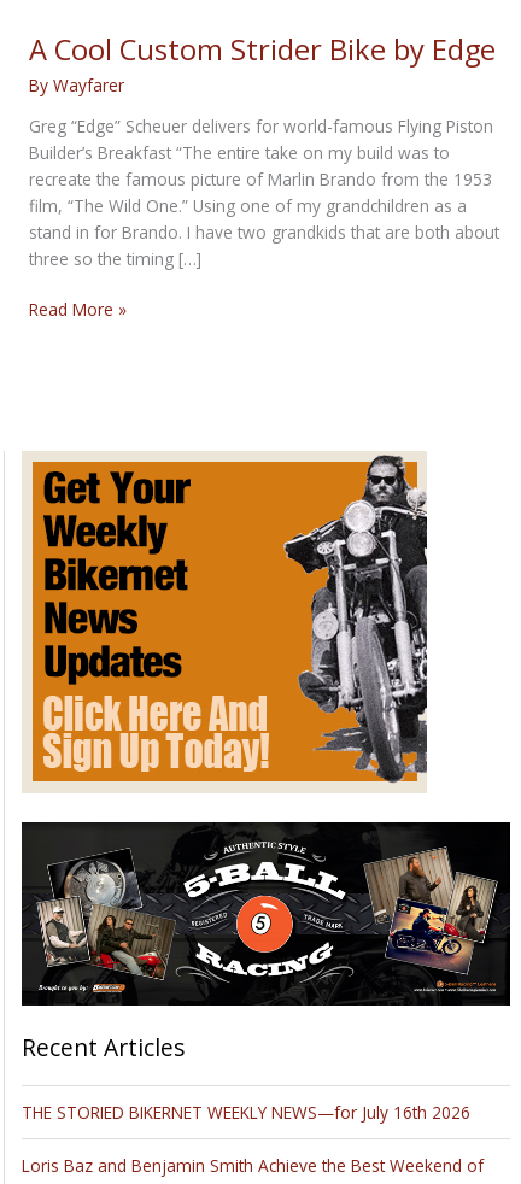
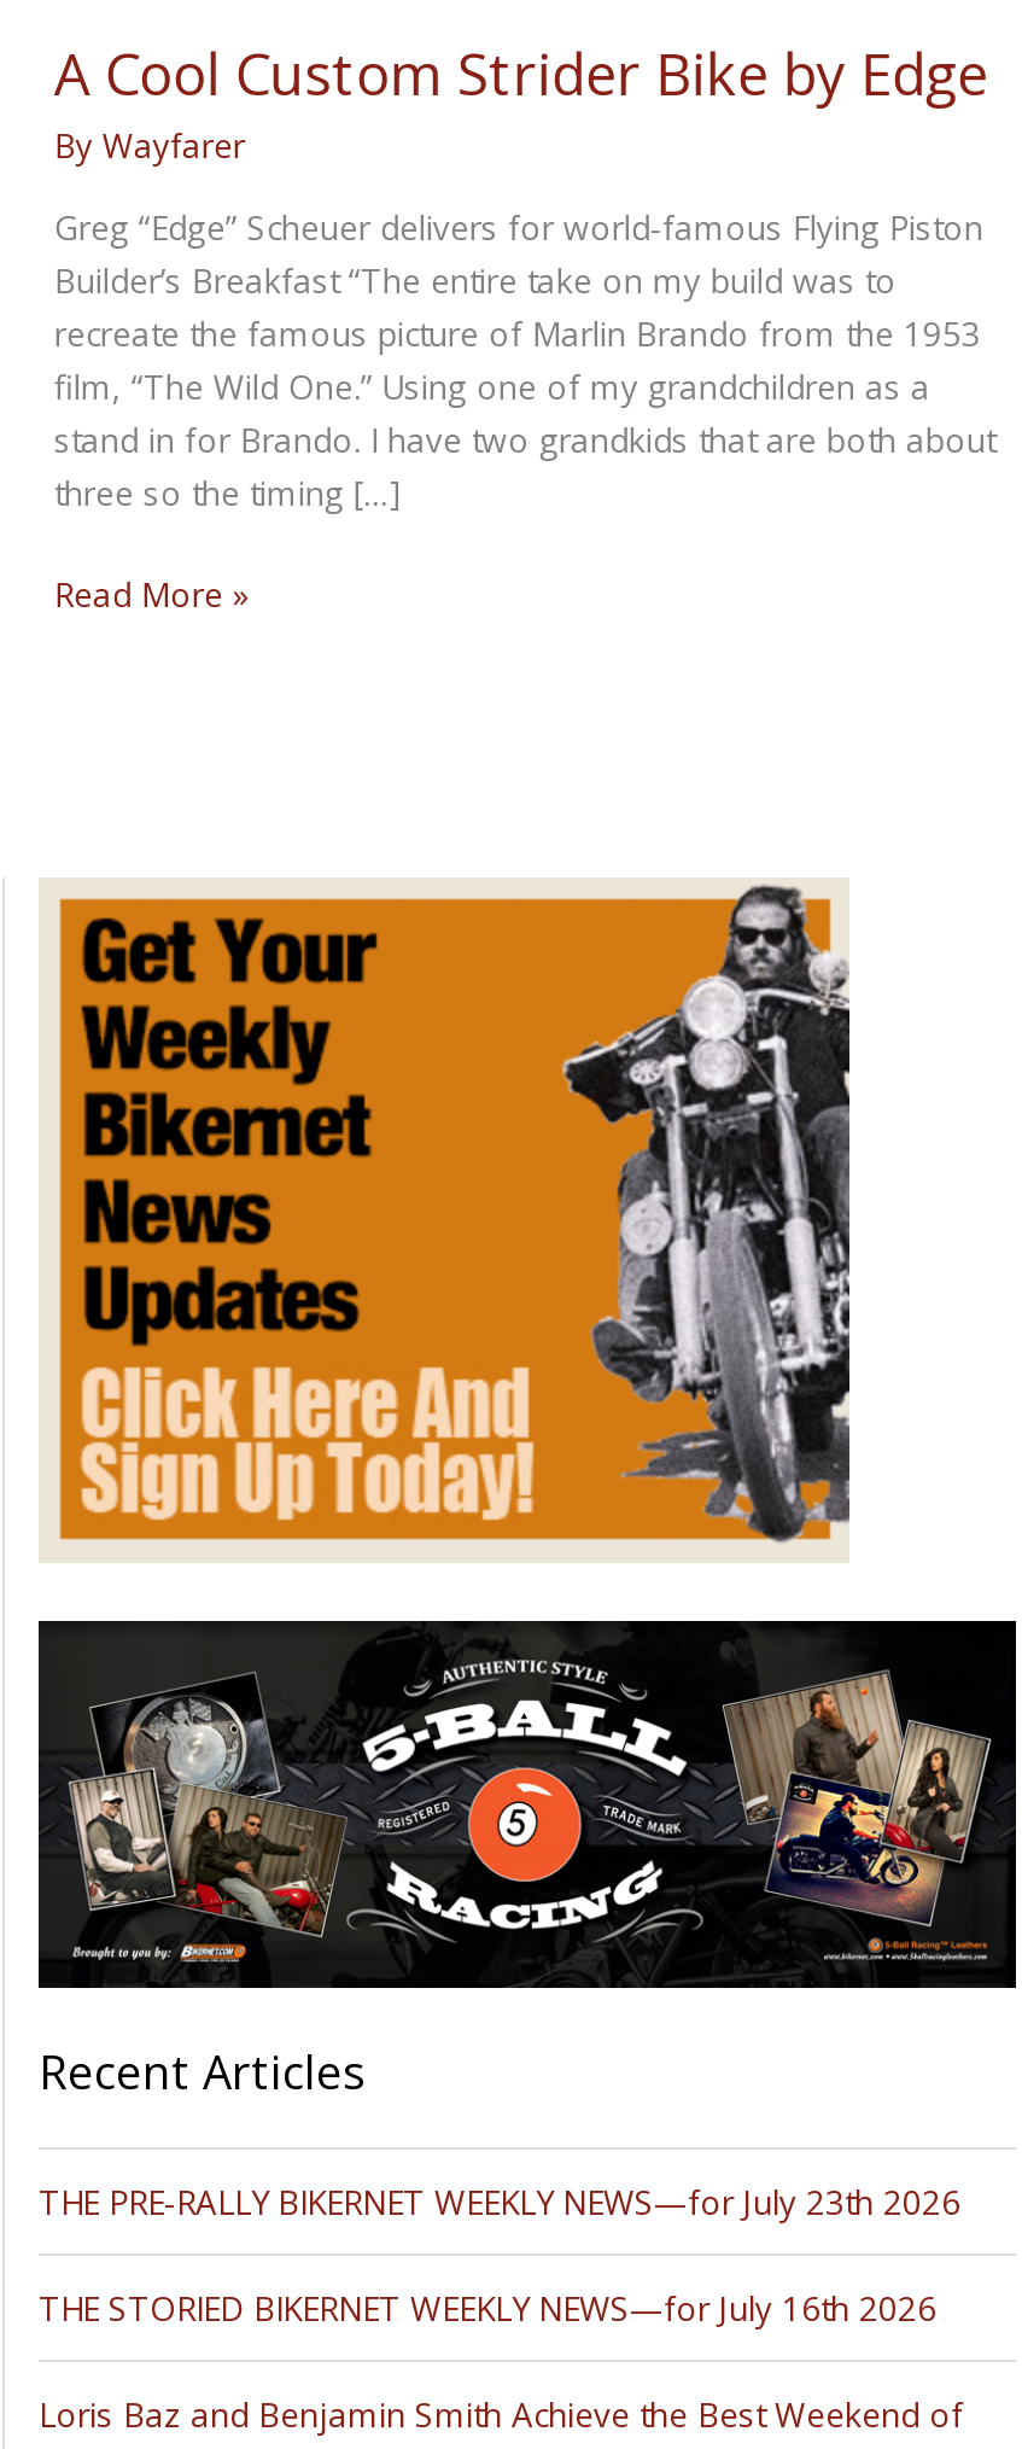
none -> [39,2179,960,2224] THE PRE-RALLY BIKERNET WEEKLY NEWS—for July 23th 2026

